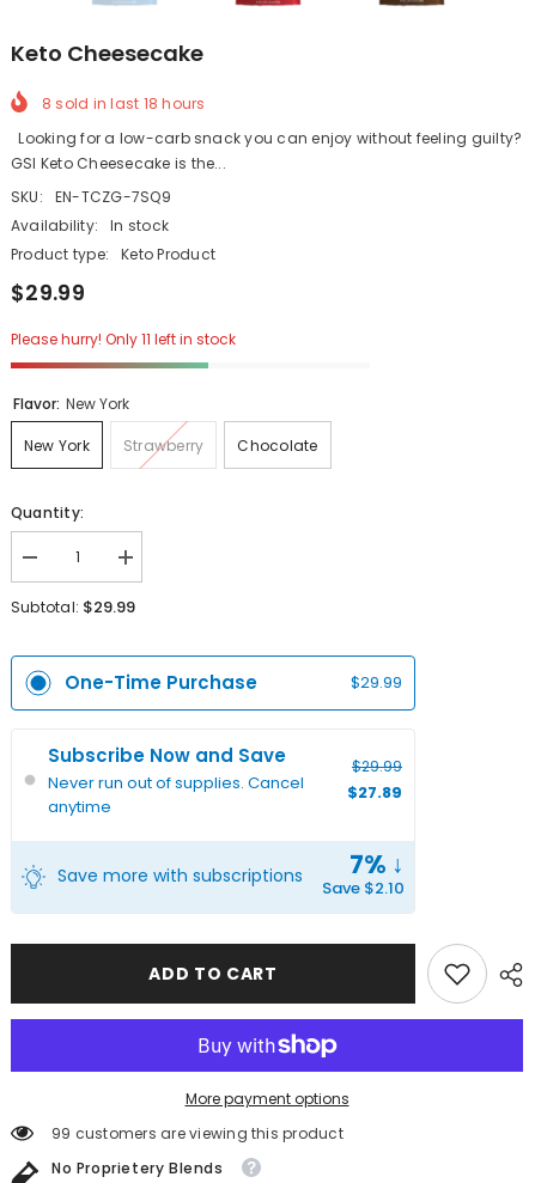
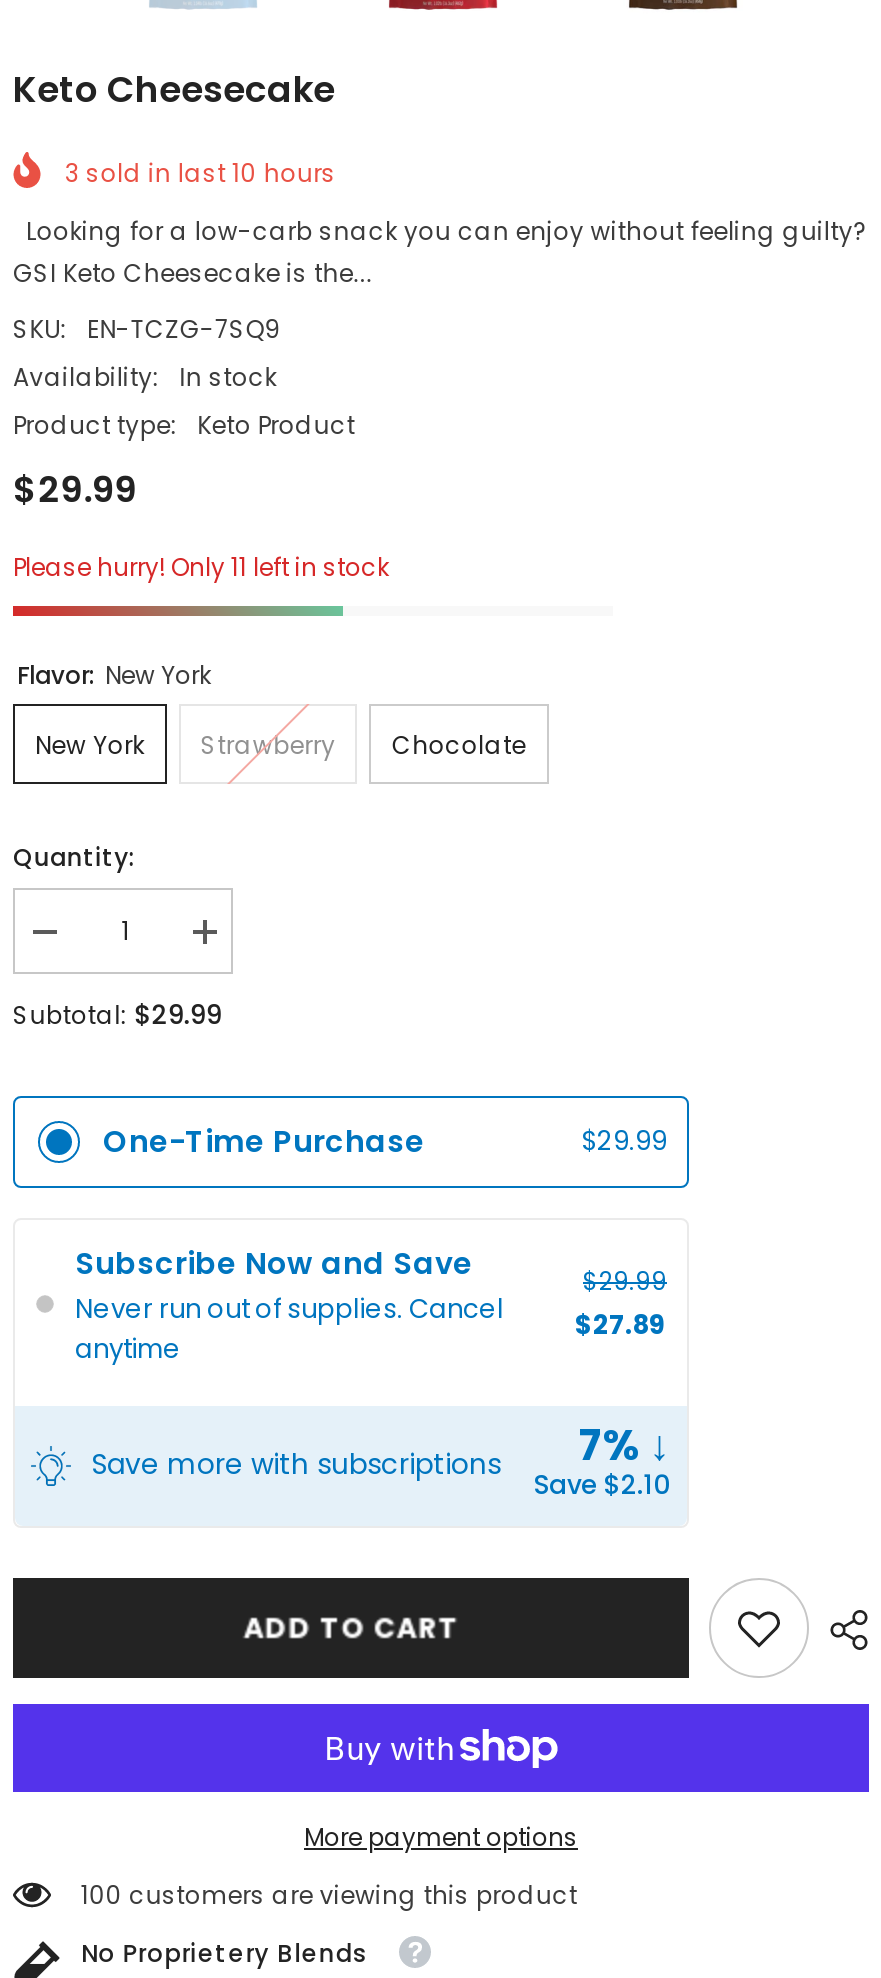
[42,93,205,113] 8 sold in last 18 hours -> [65,155,336,189] 3 sold in last 10 hours
[51,1123,343,1144] 99 customers are viewing this product -> [81,1878,577,1912] 100 customers are viewing this product

